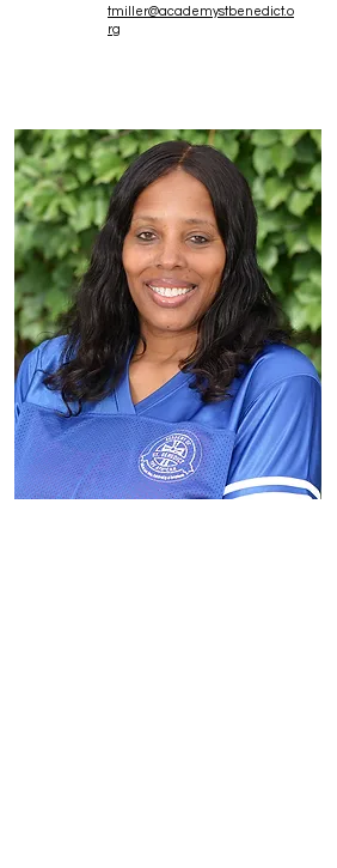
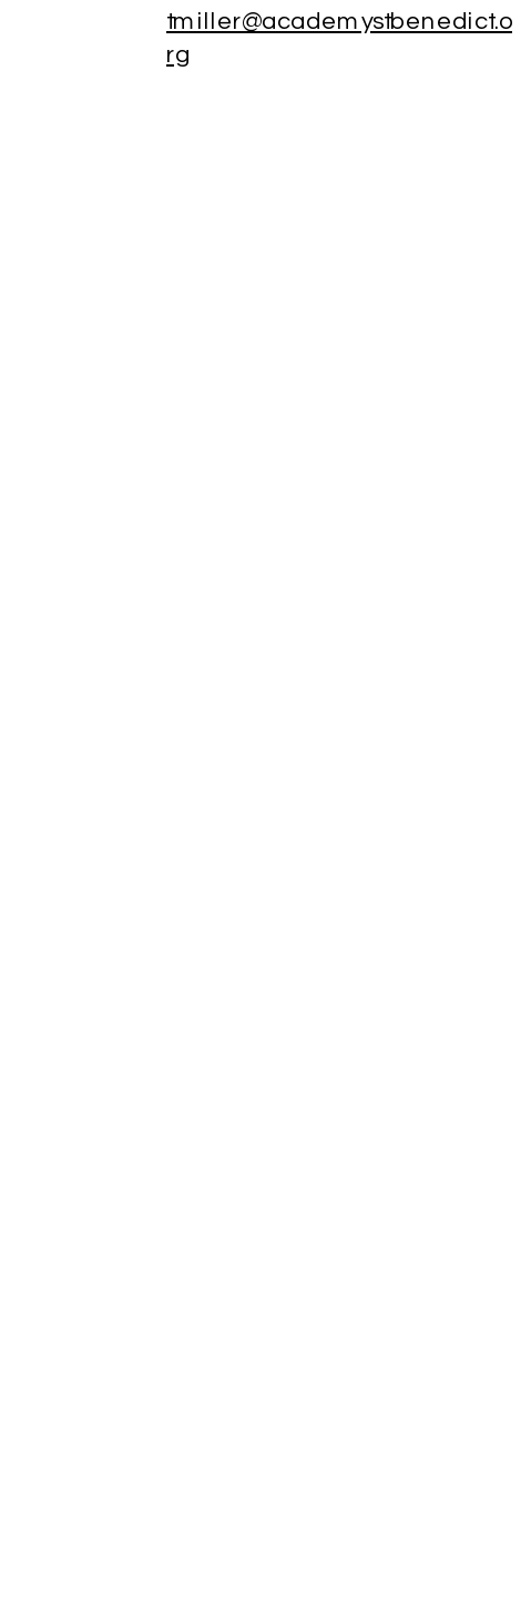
[13,128,323,500] [image] -> none

